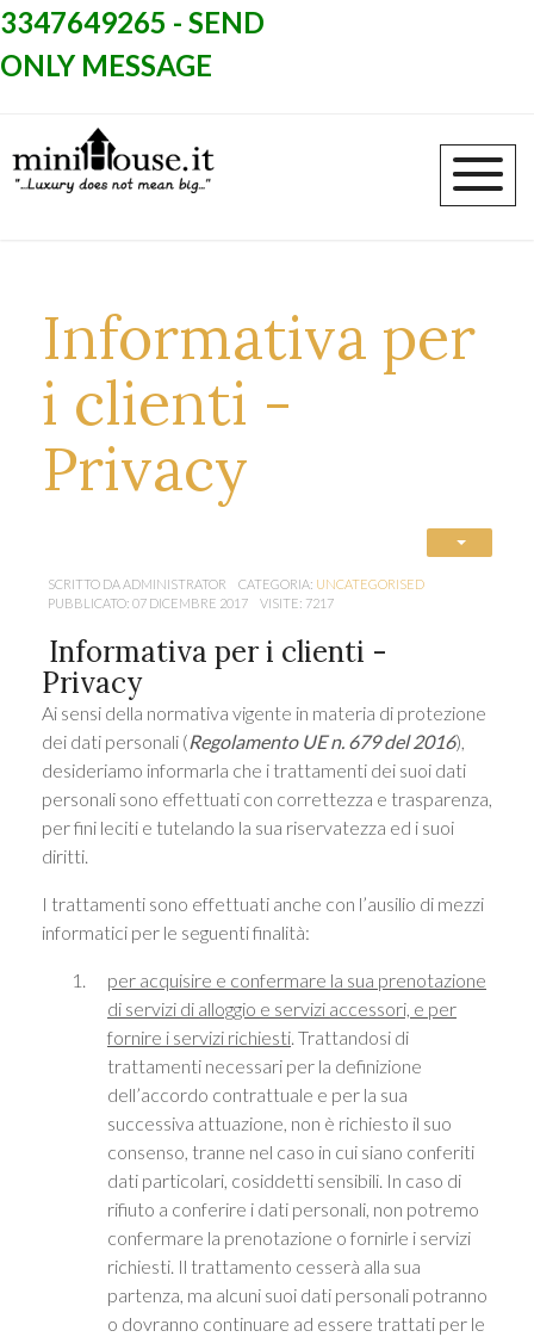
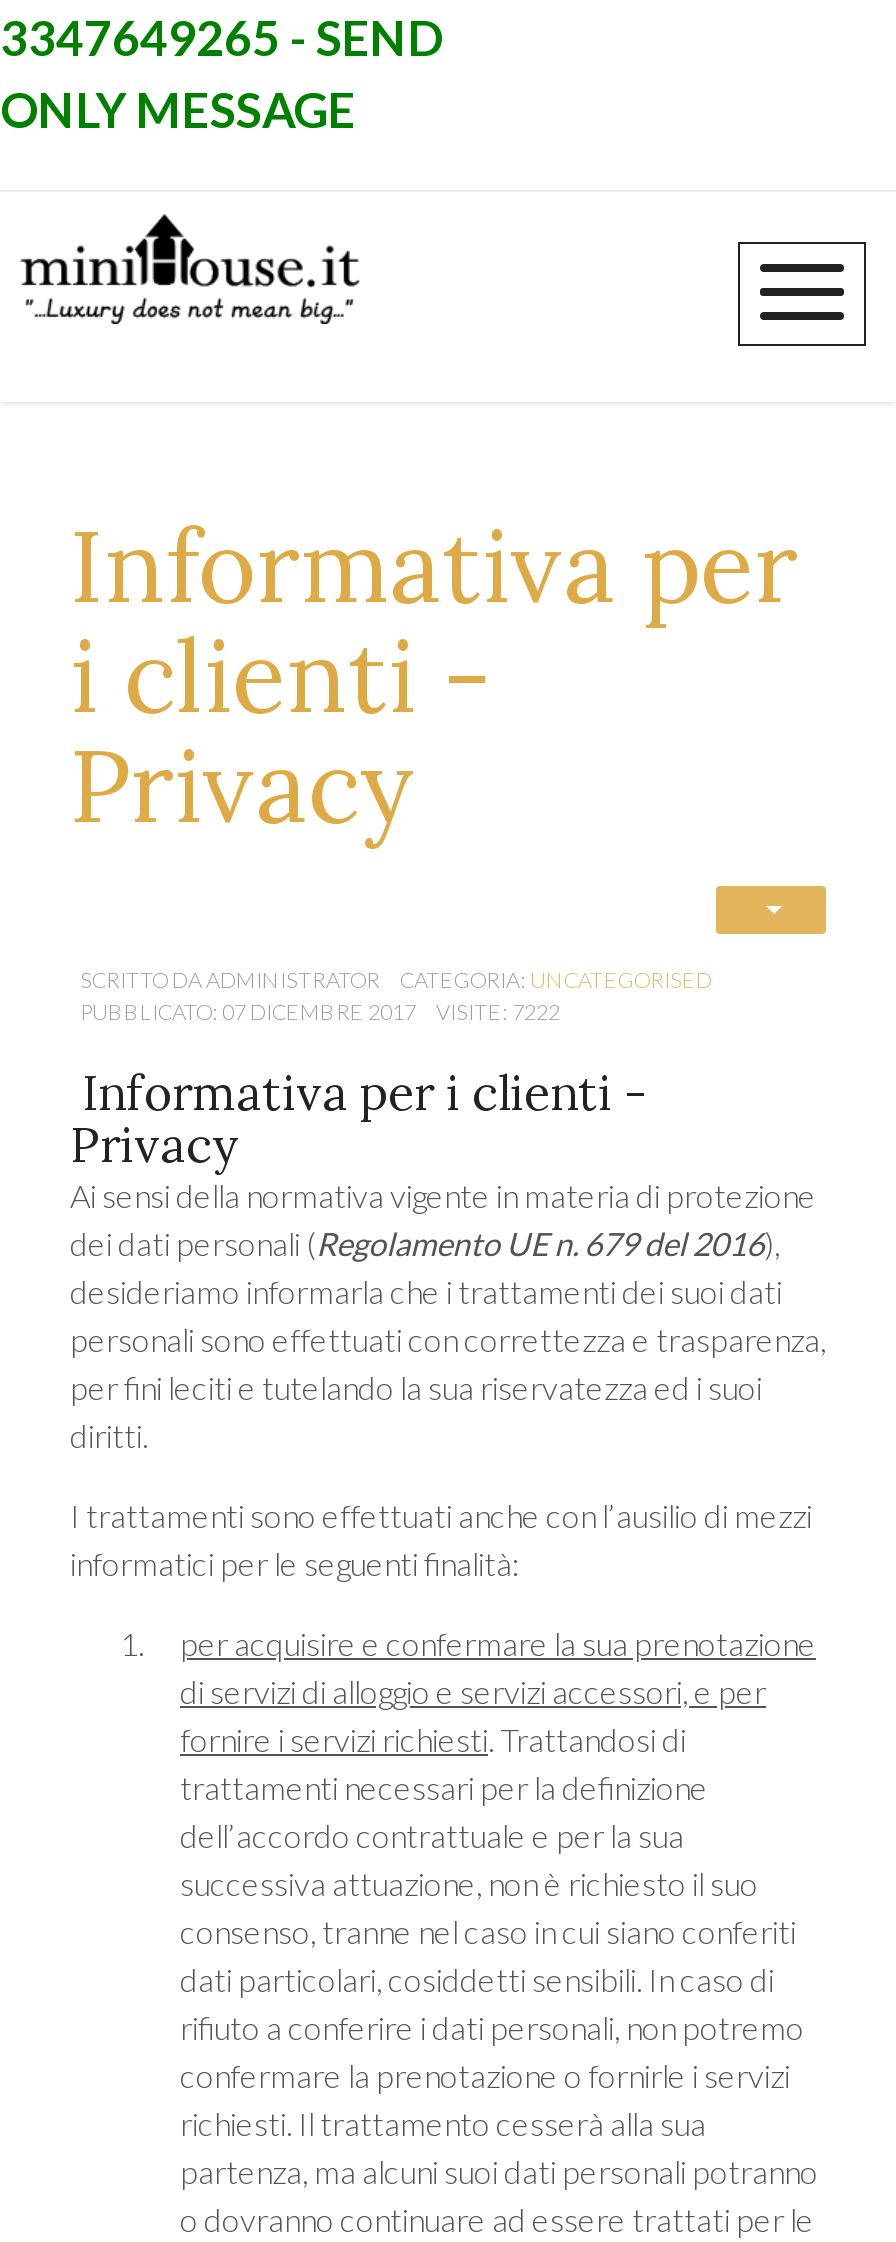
[48,595,334,610] PUBBLICATO: 07 DICEMBRE 2017 VISITE: 7217 -> [80,998,560,1024] PUBBLICATO: 07 DICEMBRE 2017 VISITE: 7222

